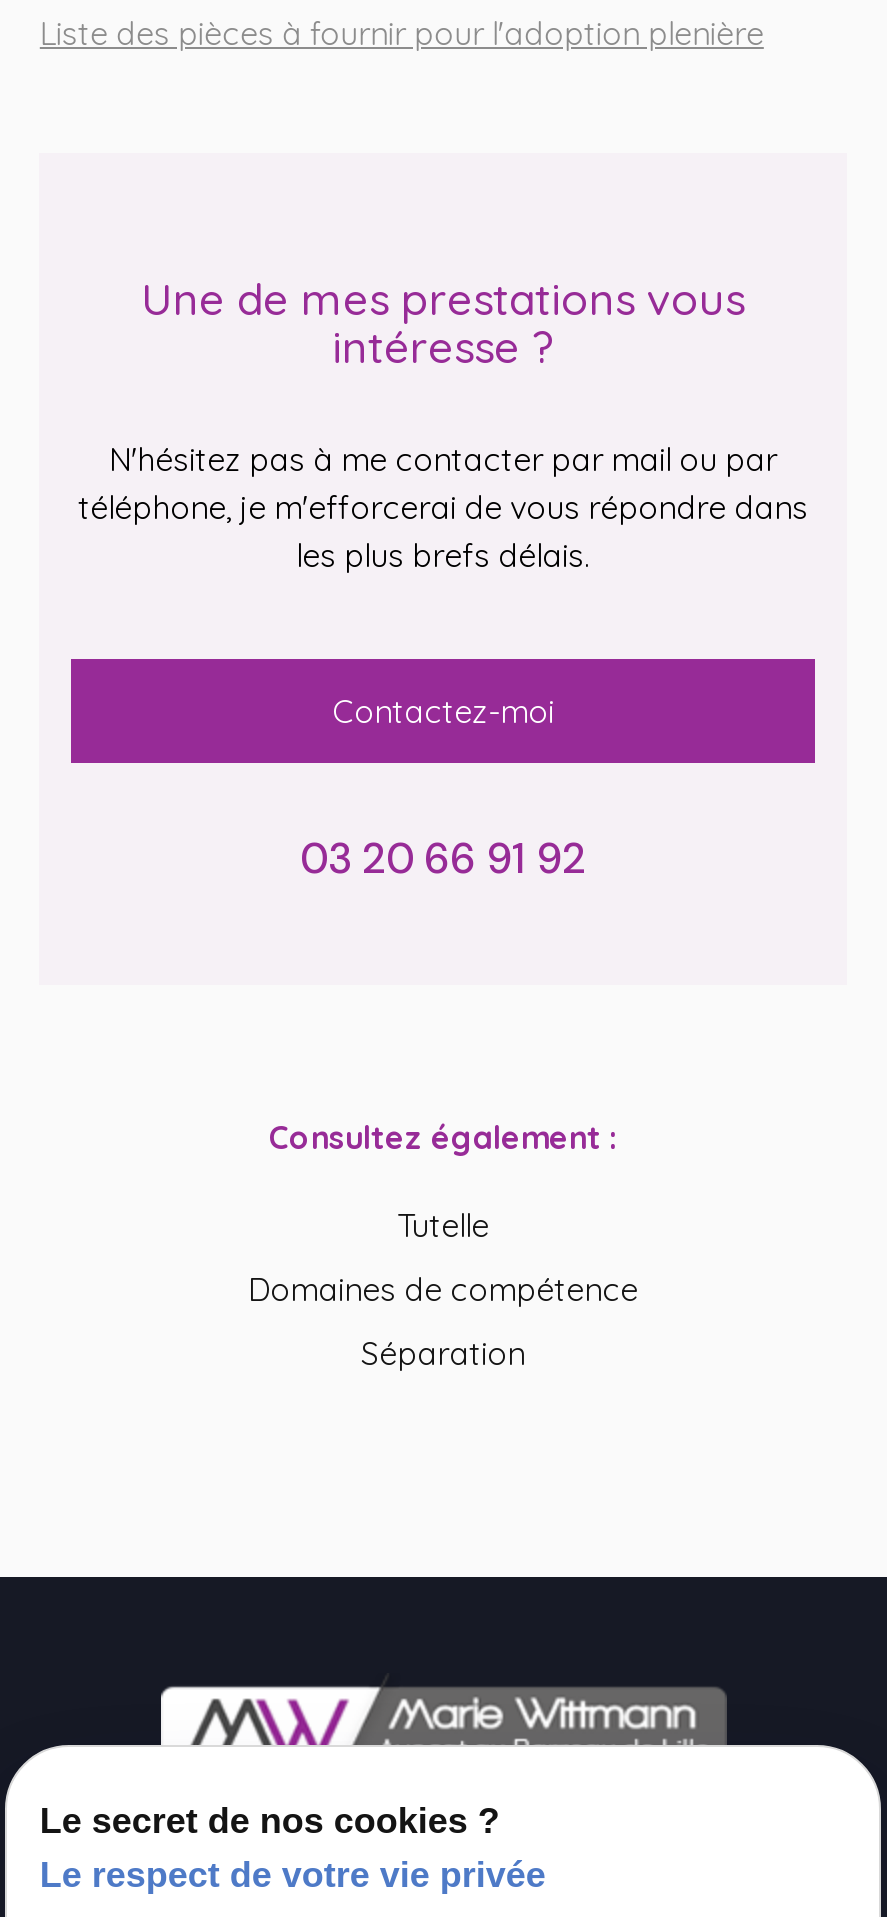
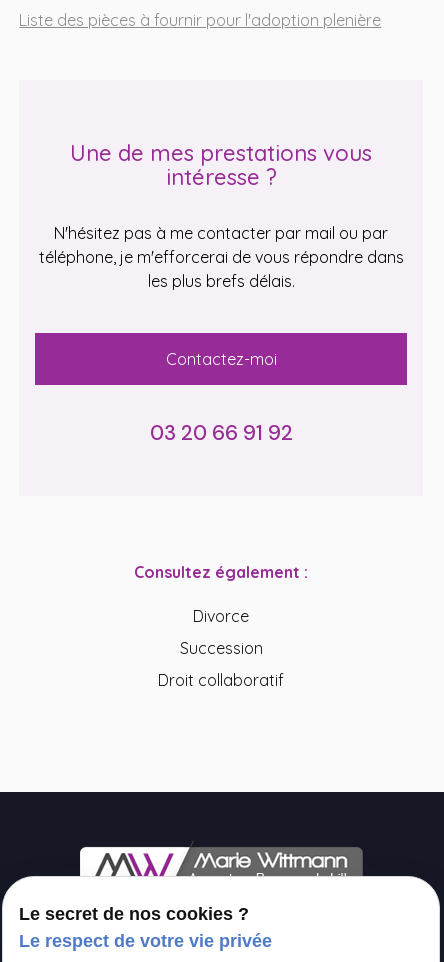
[397,1206,489,1246] Tutelle -> [193,606,249,626] Divorce
[248,1270,638,1310] Domaines de compétence -> [179,638,262,658] Succession
[361,1334,525,1374] Séparation -> [158,670,284,690] Droit collaboratif

